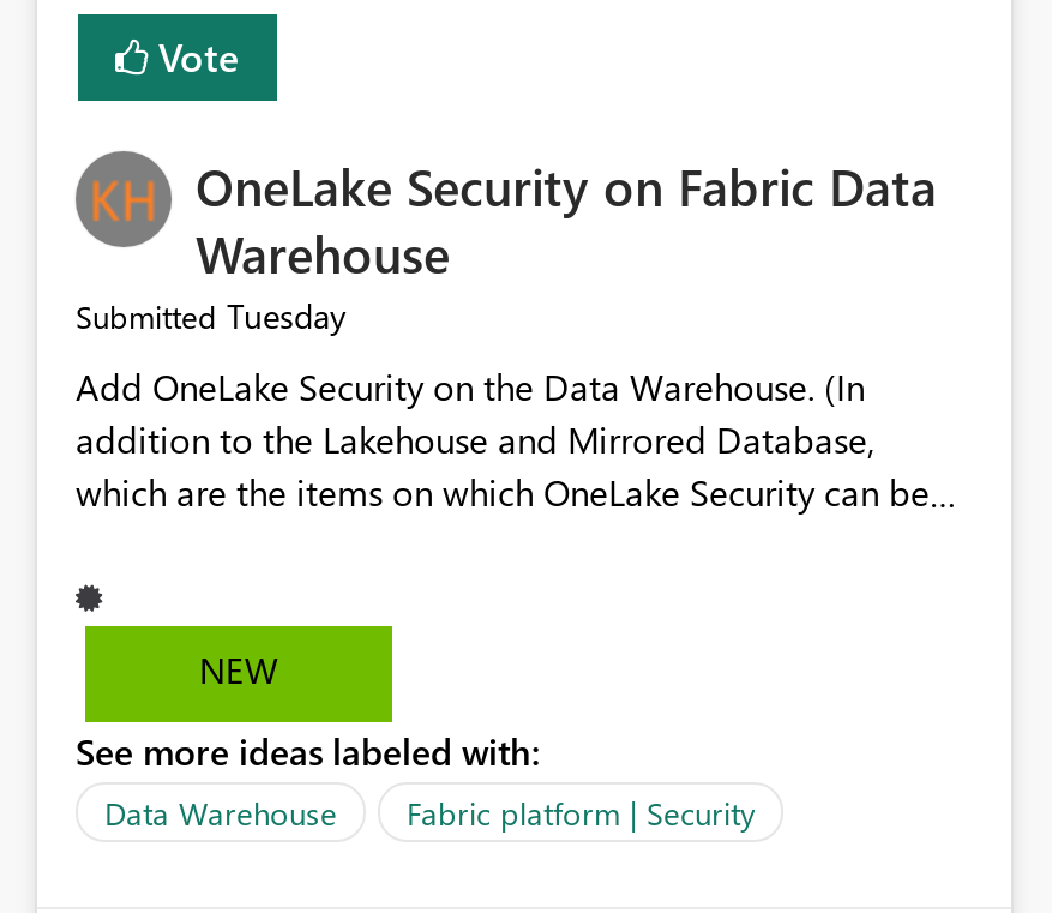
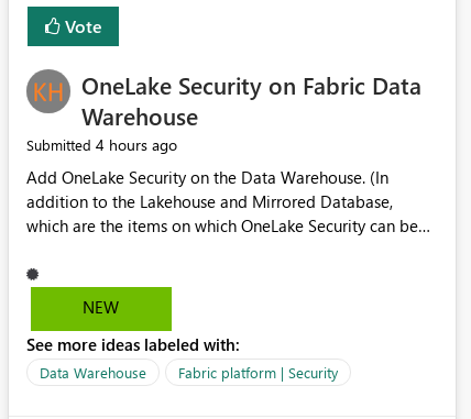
[76,294,347,339] Submitted Tuesday -> [26,135,177,156] Submitted 4 hours ago

